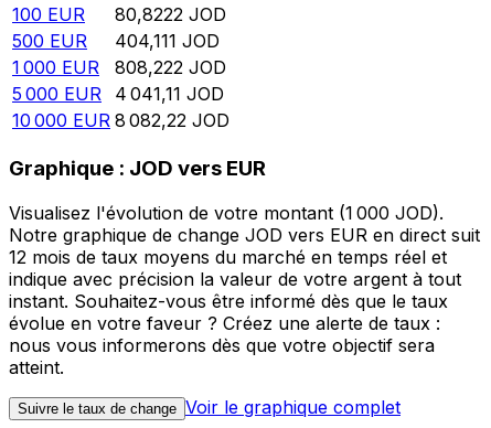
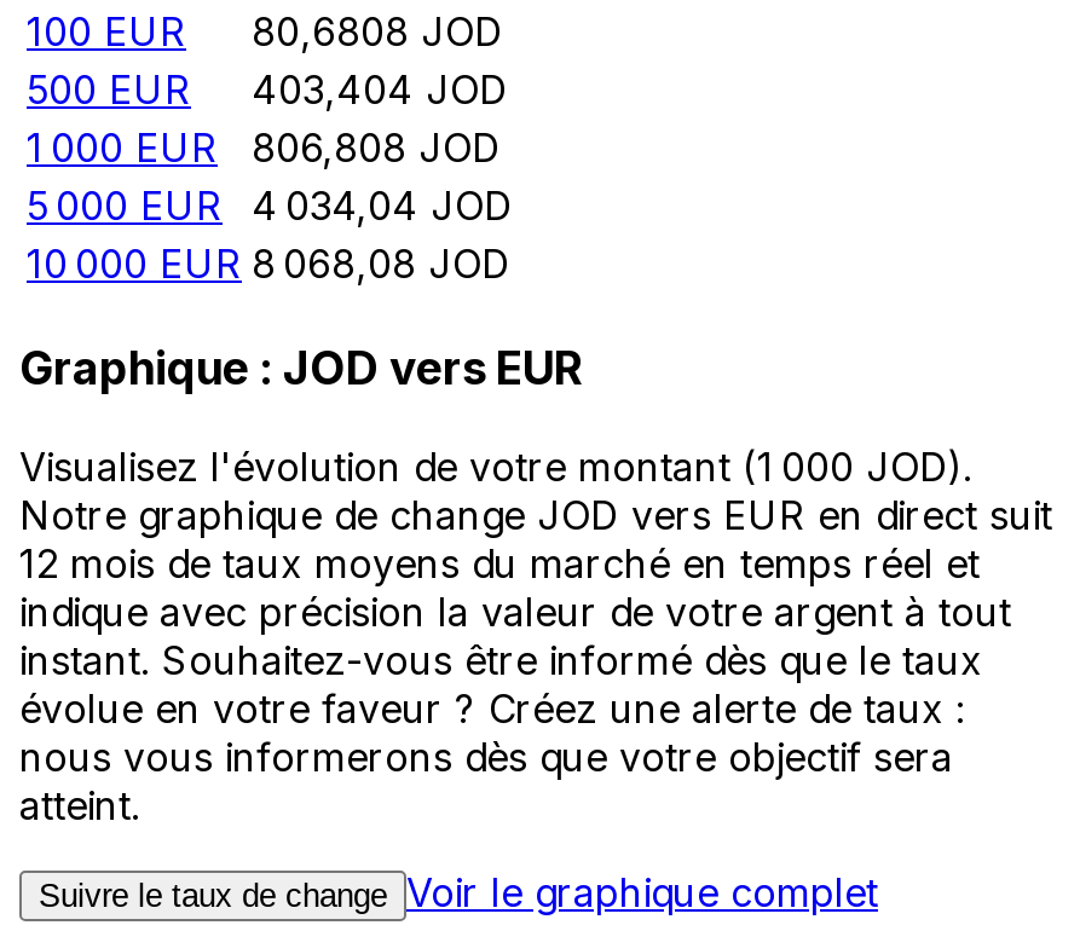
[12,4,226,26] 100 EUR 80,8222 JOD -> [27,8,503,56] 100 EUR 80,6808 JOD
[12,30,220,52] 500 EUR 404,111 JOD -> [27,66,508,114] 500 EUR 403,404 JOD
[12,57,226,79] 1 000 EUR 808,222 JOD -> [27,124,501,172] 1 000 EUR 806,808 JOD
[12,83,224,105] 5 000 EUR 4 041,11 JOD -> [27,182,513,230] 5 000 EUR 4 034,04 JOD
[12,110,230,132] 10 000 EUR 8 082,22 JOD -> [27,240,510,288] 10 000 EUR 8 068,08 JOD

